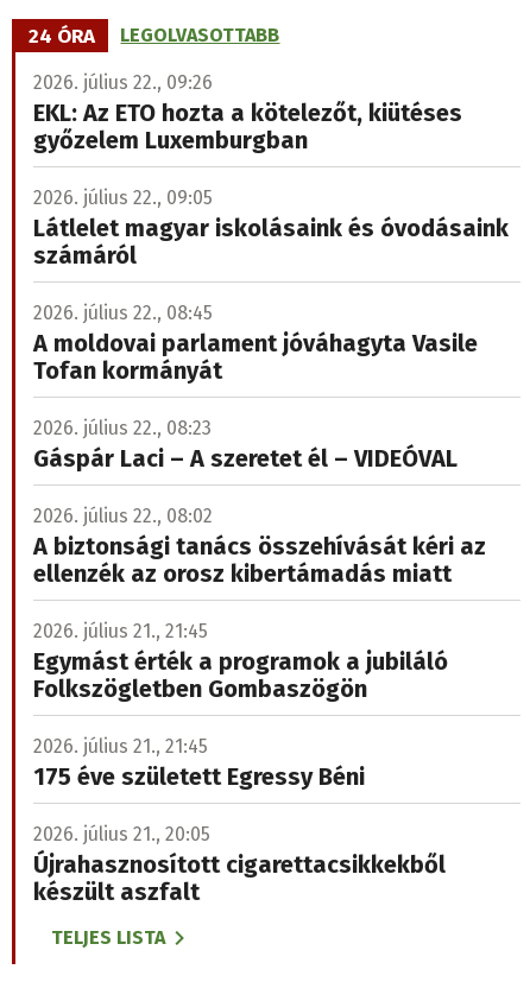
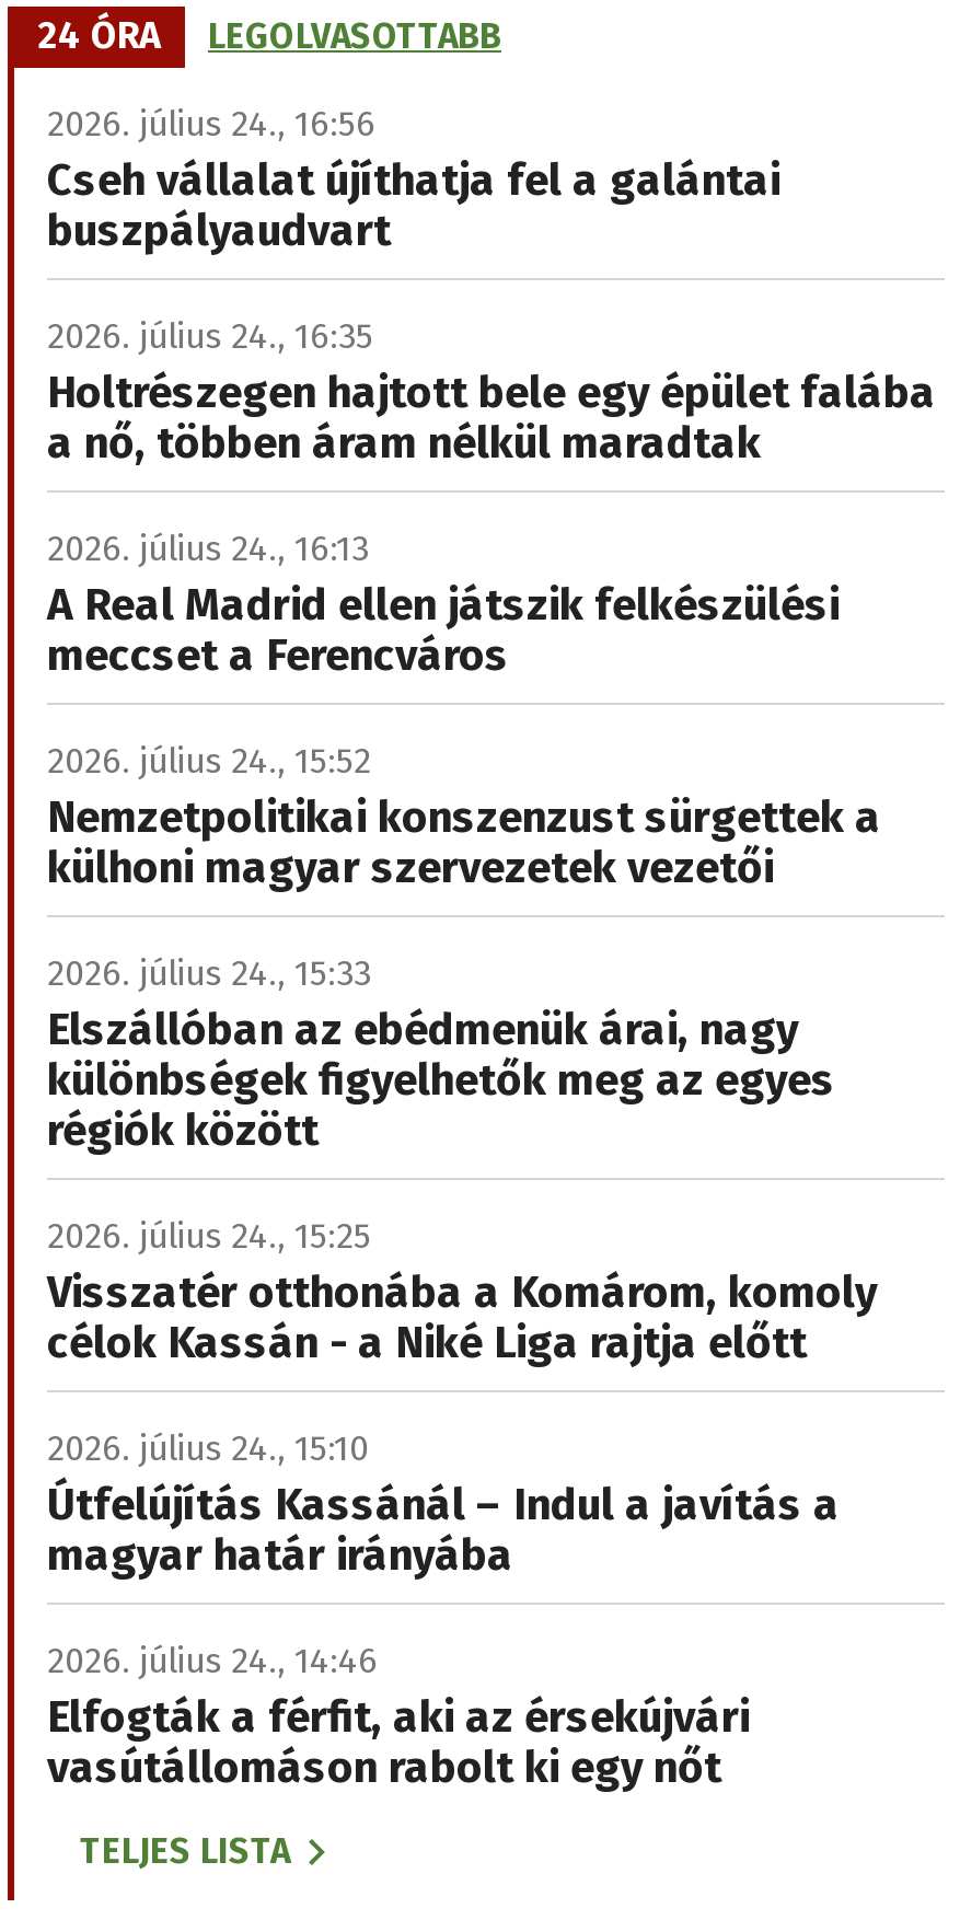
[33,71,462,154] 2026. július 22., 09:26 | EKL: Az ETO hozta a kötelezőt, kiütéses | győzelem Luxemburgban -> [47,102,780,256] 2026. július 24., 16:56 | Cseh vállalat újíthatja fel a galántai | buszpályaudvart
[33,186,509,269] 2026. július 22., 09:05 | Látlelet magyar iskolásaink és óvodásaink | számáról -> [47,315,936,468] 2026. július 24., 16:35 | Holtrészegen hajtott bele egy épület falába | a nő, többen áram nélkül maradtak
[33,301,478,384] 2026. július 22., 08:45 | A moldovai parlament jóváhagyta Vasile | Tofan kormányát -> [47,527,840,680] 2026. július 24., 16:13 | A Real Madrid ellen játszik felkészülési | meccset a Ferencváros
[33,417,458,472] 2026. július 22., 08:23 | Gáspár Laci – A szeretet él – VIDEÓVAL -> [47,740,881,893] 2026. július 24., 15:52 | Nemzetpolitikai konszenzust sürgettek a | külhoni magyar szervezetek vezetői
[33,504,486,588] 2026. július 22., 08:02 | A biztonsági tanács összehívását kéri az | ellenzék az orosz kibertámadás miatt -> [47,952,835,1156] 2026. július 24., 15:33 | Elszállóban az ebédmenük árai, nagy | különbségek figyelhetők meg az egyes | régiók között
[33,620,448,703] 2026. július 21., 21:45 | Egymást érték a programok a jubiláló | Folkszögletben Gombaszögön -> [47,1215,877,1368] 2026. július 24., 15:25 | Visszatér otthonába a Komárom, komoly | célok Kassán - a Niké Liga rajtja előtt
[33,735,365,791] 2026. július 21., 21:45 | 175 éve született Egressy Béni -> [47,1427,840,1580] 2026. július 24., 15:10 | Útfelújítás Kassánál – Indul a javítás a | magyar határ irányába
[33,823,446,906] 2026. július 21., 20:05 | Újrahasznosított cigarettacsikkekből | készült aszfalt -> [47,1639,750,1793] 2026. július 24., 14:46 | Elfogták a férfit, aki az érsekújvári | vasútállomáson rabolt ki egy nőt

